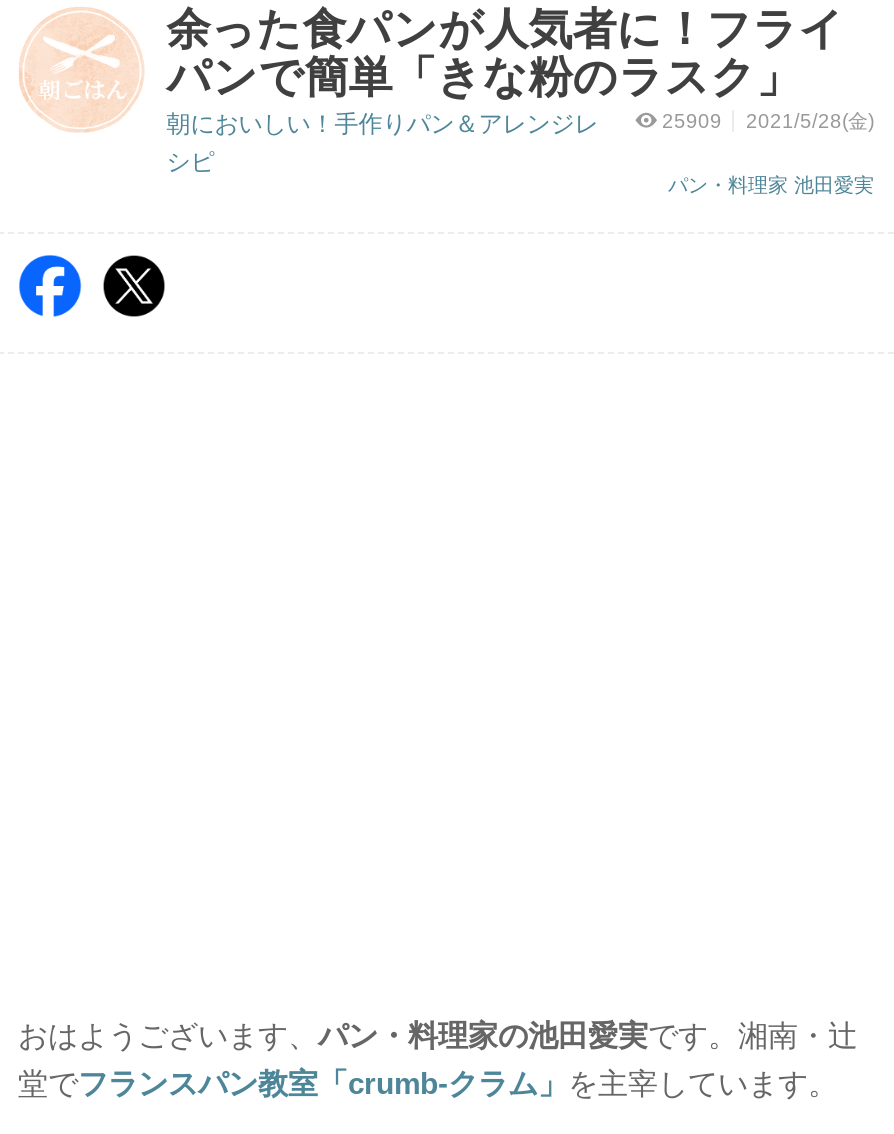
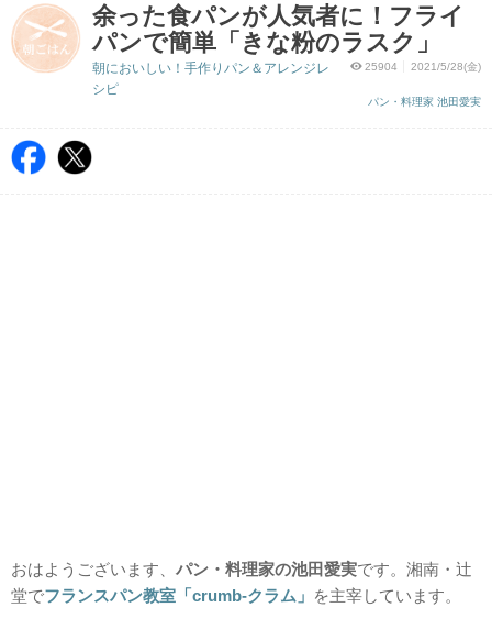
[662,110,874,132] 25909 2021/5/28(金) -> [365,60,481,73] 25904 2021/5/28(金)

